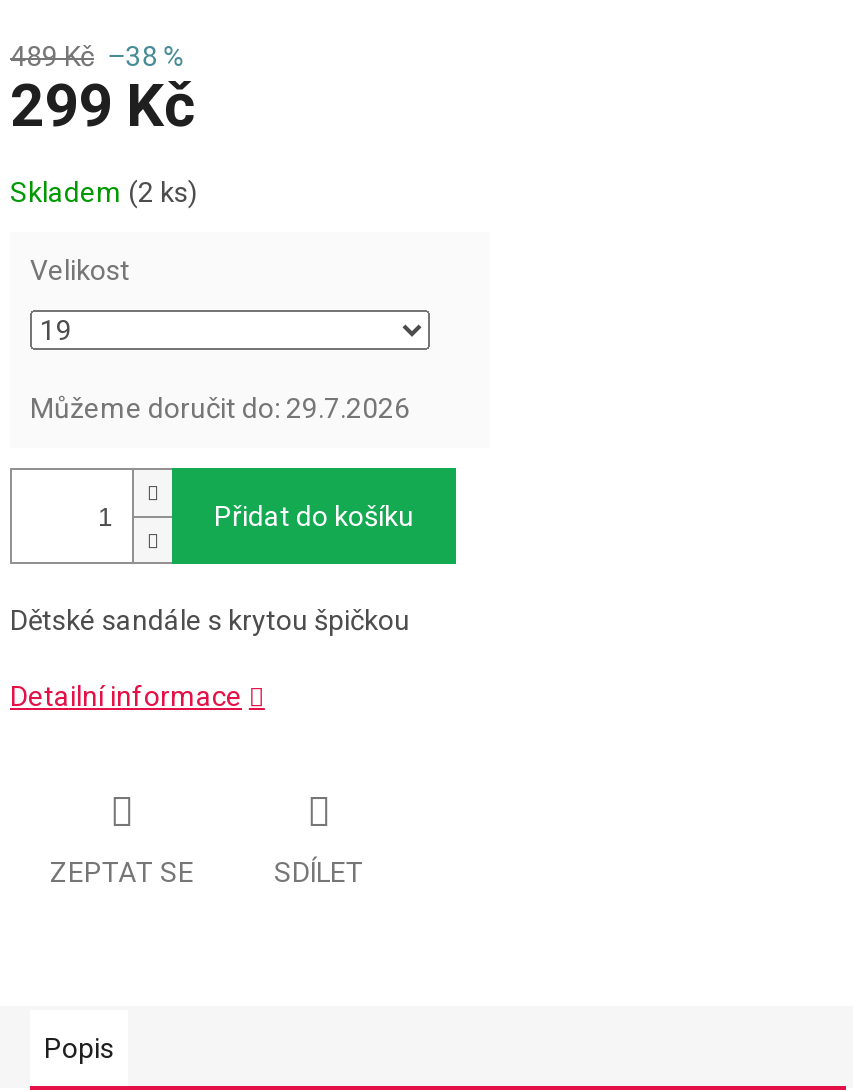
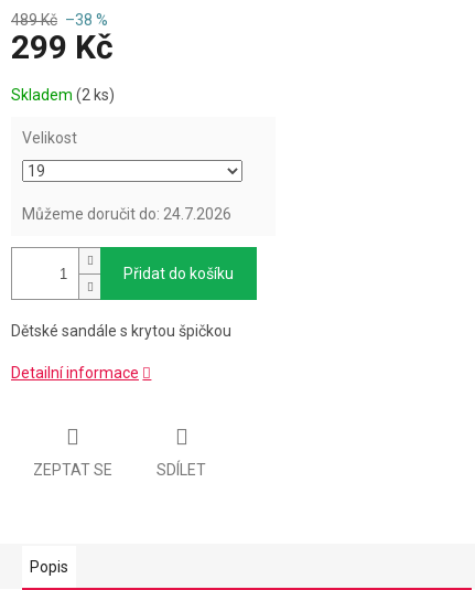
[30,392,410,424] Můžeme doručit do: 29.7.2026 -> [22,205,231,223] Můžeme doručit do: 24.7.2026

